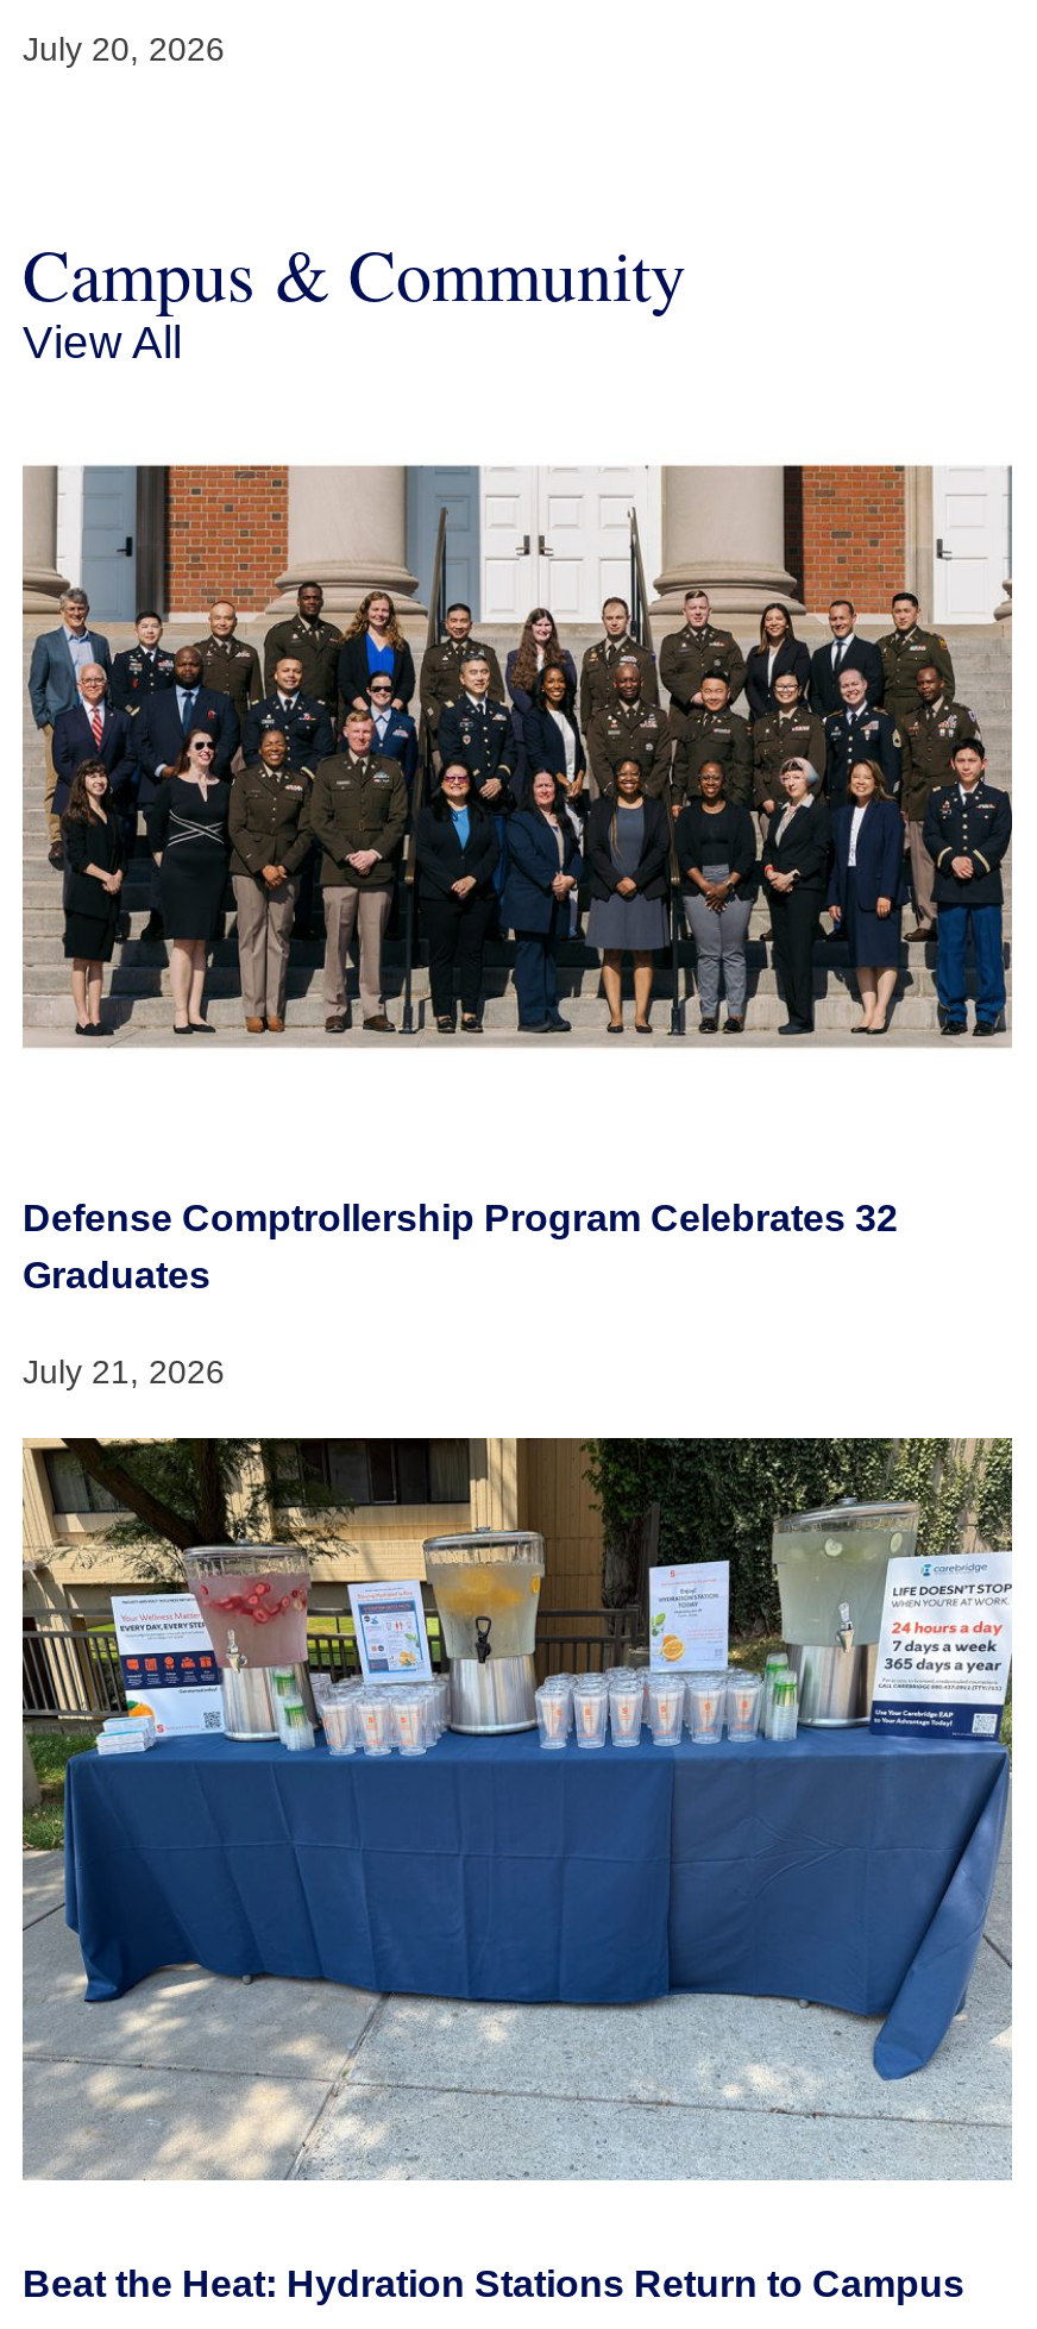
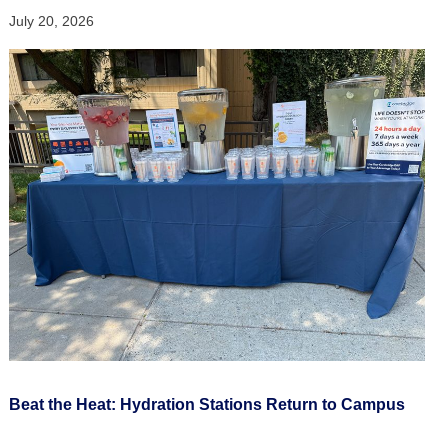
[23,225,686,368] Campus & Community | View All -> none
[20,463,1014,1050] [image] -> none
[23,1198,898,1391] Defense Comptrollership Program Celebrates 32 | Graduates | July 21, 2026 -> none

